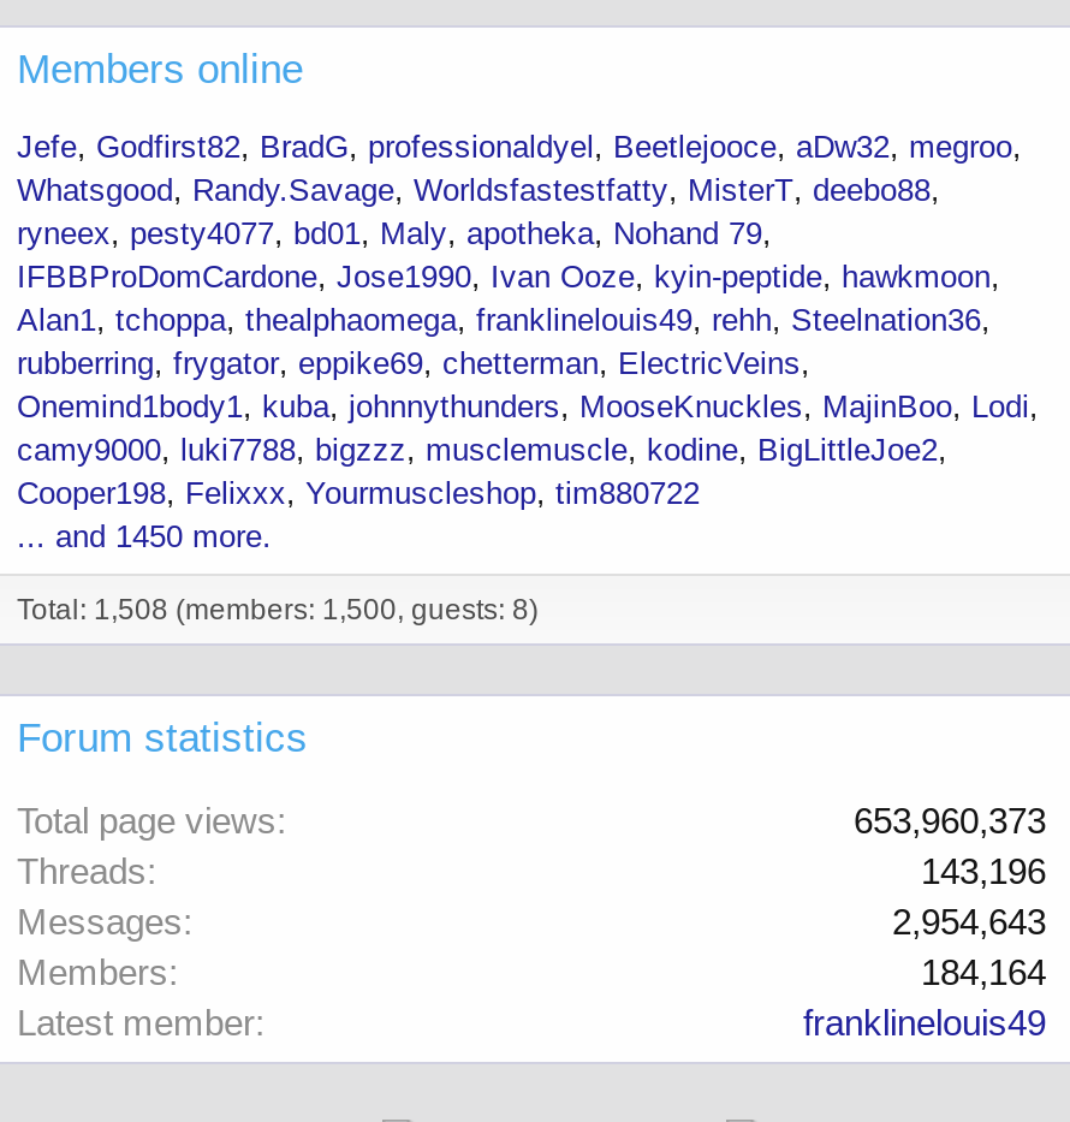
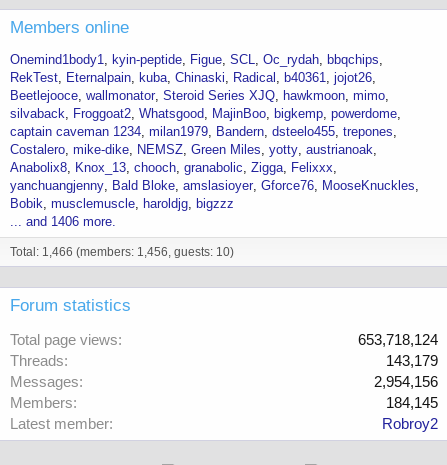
[17,129,1029,554] Jefe Godfirst82 BradG professionaldyel Beetlejooce aDw32 megroo | Whatsgood Randy.Savage Worldsfastestfatty MisterT deebo88 | ryneex pesty4077 bd01 Maly apotheka Nohand 79 | IFBBProDomCardone Jose1990 Ivan Ooze kyin-peptide hawkmoon | Alan1 tchoppa thealphaomega franklinelouis49 rehh Steelnation36 | rubberring frygator eppike69 chetterman ElectricVeins | Onemind1body1 kuba johnnythunders MooseKnuckles MajinBoo Lodi | camy9000 luki7788 bigzzz musclemuscle kodine BigLittleJoe2 | Cooper198 Felixxx Yourmuscleshop tim880722 | ... and 1450 more. -> [10,52,415,229] Onemind1body1 kyin-peptide Figue SCL Oc_rydah bbqchips | RekTest Eternalpain kuba Chinaski Radical b40361 jojot26 | Beetlejooce wallmonator Steroid Series XJQ hawkmoon mimo | silvaback Froggoat2 Whatsgood MajinBoo bigkemp powerdome | captain caveman 1234 milan1979 Bandern dsteelo455 trepones | Costalero mike-dike NEMSZ Green Miles yotty austrianoak | Anabolix8 Knox_13 chooch granabolic Zigga Felixxx | yanchuangjenny Bald Bloke amslasioyer Gforce76 MooseKnuckles | Bobik musclemuscle haroldjg bigzzz | ... and 1406 more.
[17,593,539,627] Total: 1,508 (members: 1,500, guests: 8) -> [10,245,234,259] Total: 1,466 (members: 1,456, guests: 10)
[854,800,1046,841] 653,960,373 -> [358,331,438,348] 653,718,124
[921,850,1046,891] 143,196 -> [386,352,438,369] 143,179
[892,901,1046,942] 2,954,643 -> [374,373,438,390] 2,954,156
[921,951,1046,992] 184,164 -> [386,394,438,411] 184,145
[803,1002,1046,1043] franklinelouis49 -> [382,415,438,432] Robroy2

